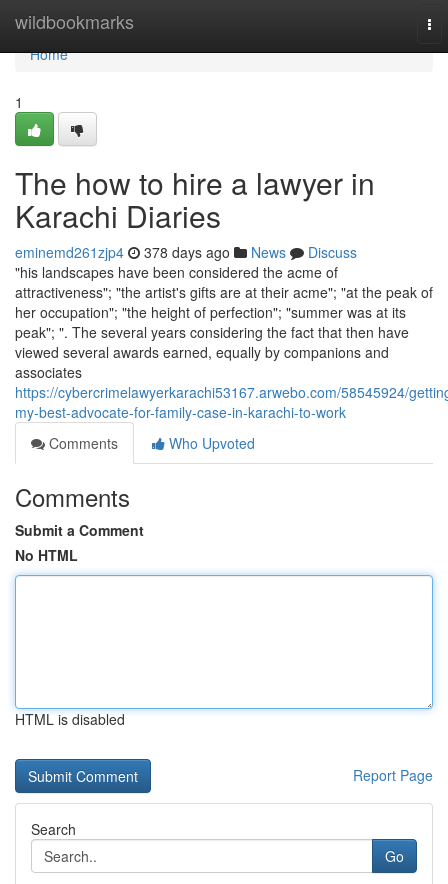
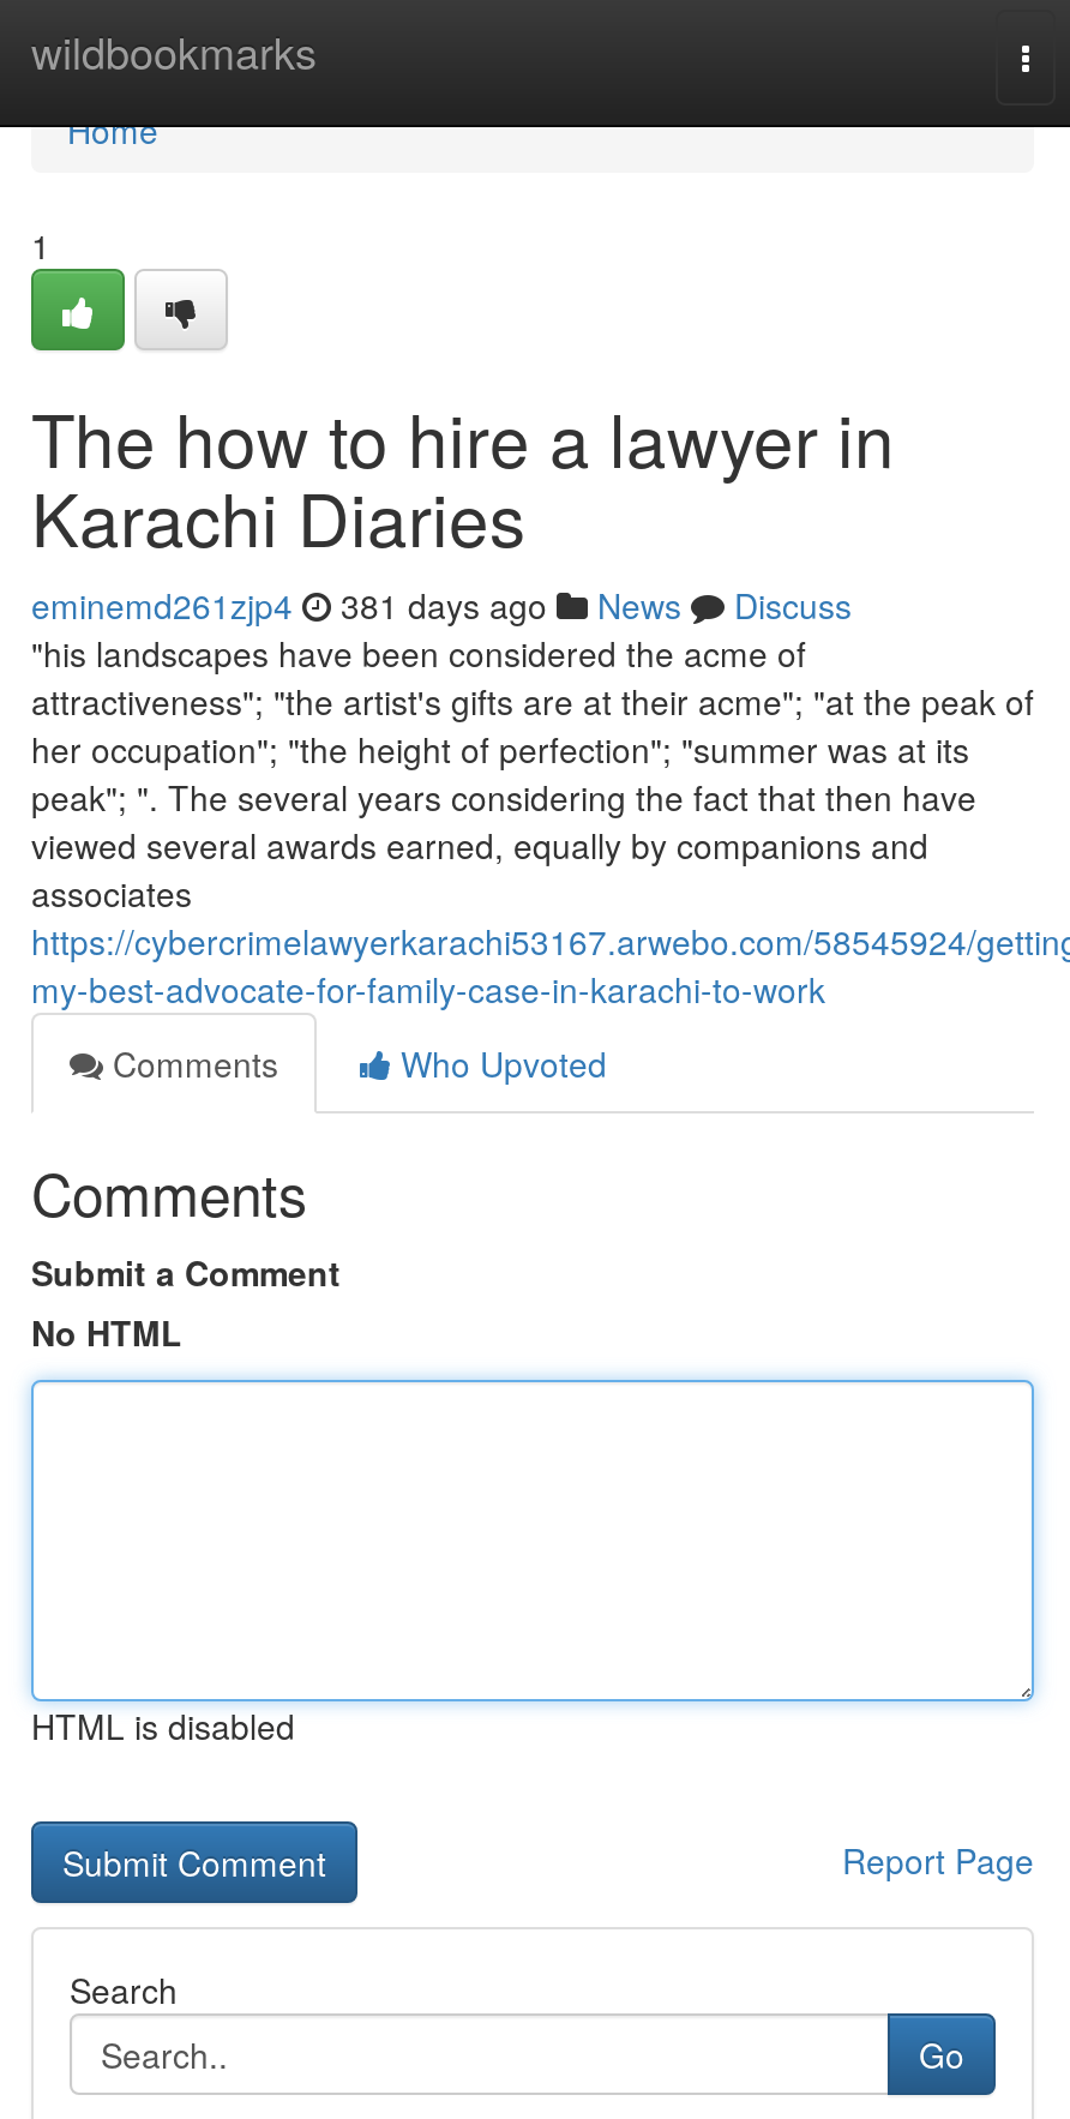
[15,242,357,262] eminemd261zjp4 378 days ago News Discuss -> [31,581,852,629] eminemd261zjp4 381 days ago News Discuss

